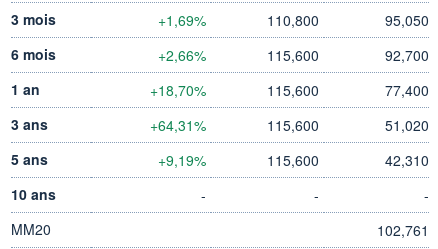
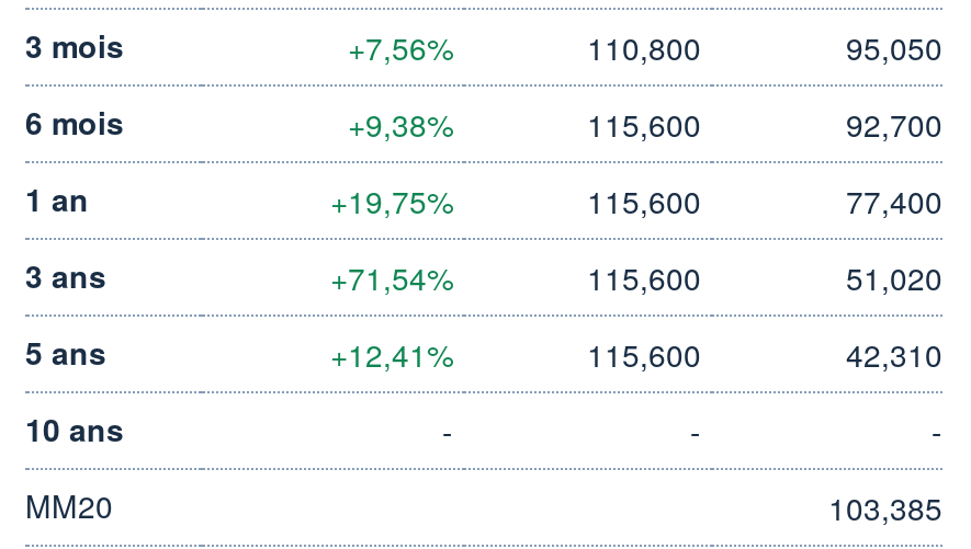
[158,10,206,30] +1,69% -> [348,25,453,69] +7,56%
[158,45,206,65] +2,66% -> [348,102,453,146] +9,38%
[150,80,206,100] +18,70% -> [330,179,453,222] +19,75%
[150,115,206,135] +64,31% -> [330,255,453,299] +71,54%
[158,150,206,170] +9,19% -> [330,332,453,376] +12,41%
[377,220,429,240] 102,761 -> [828,485,942,529] 103,385

